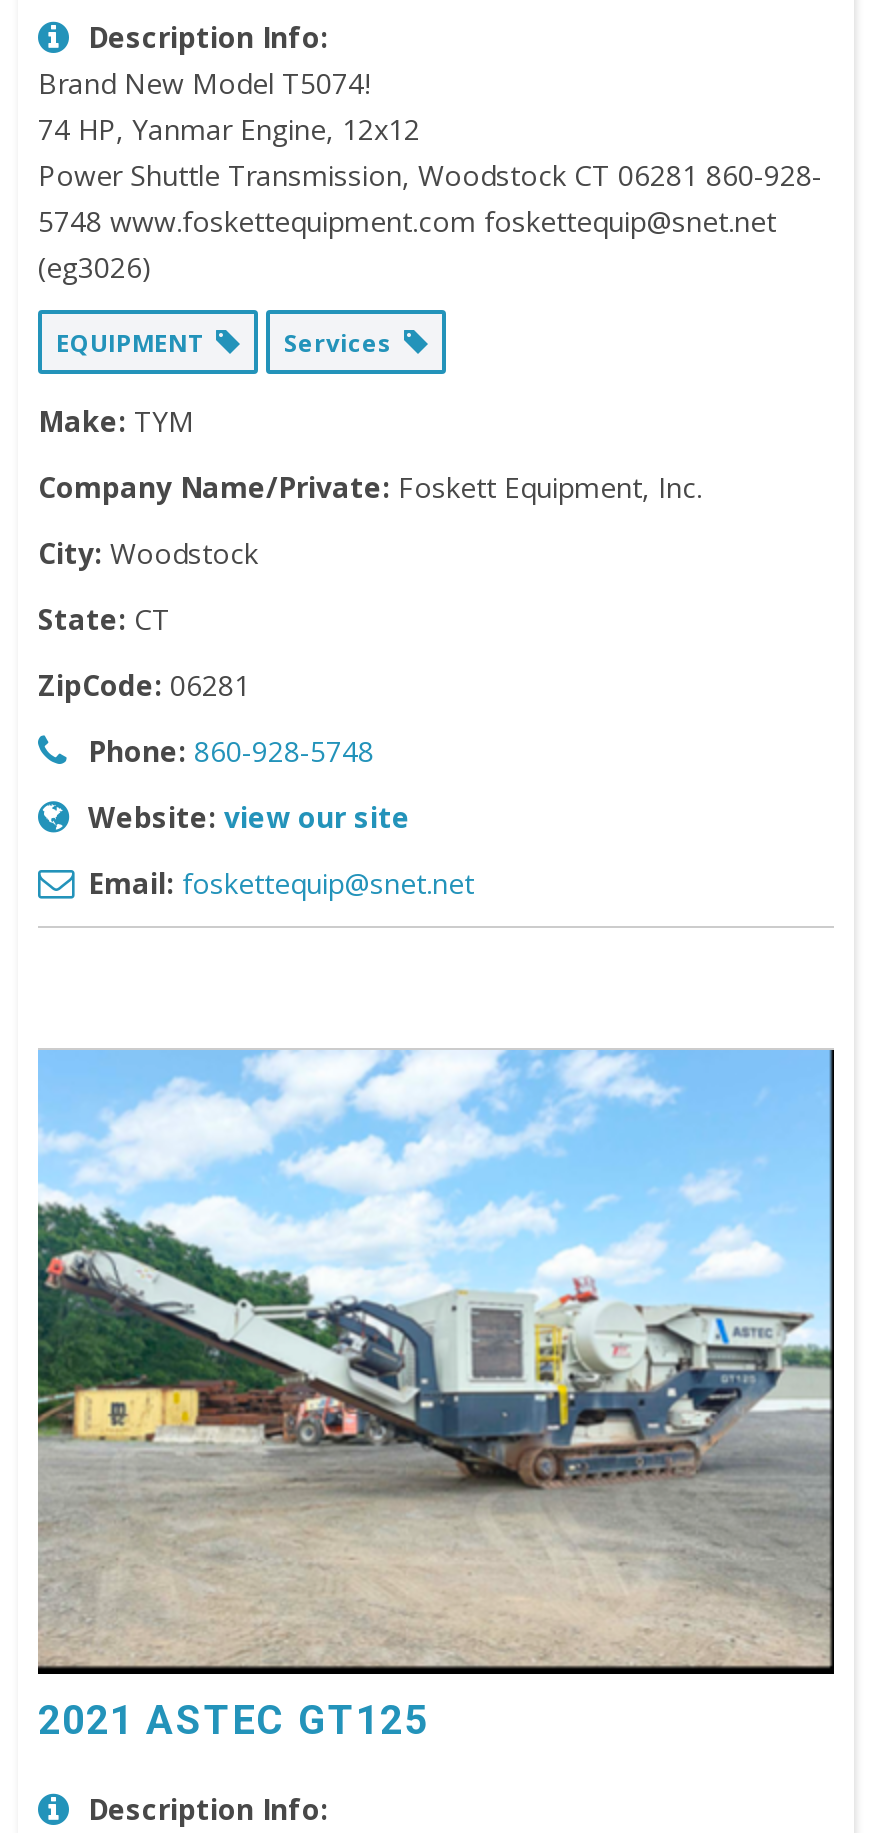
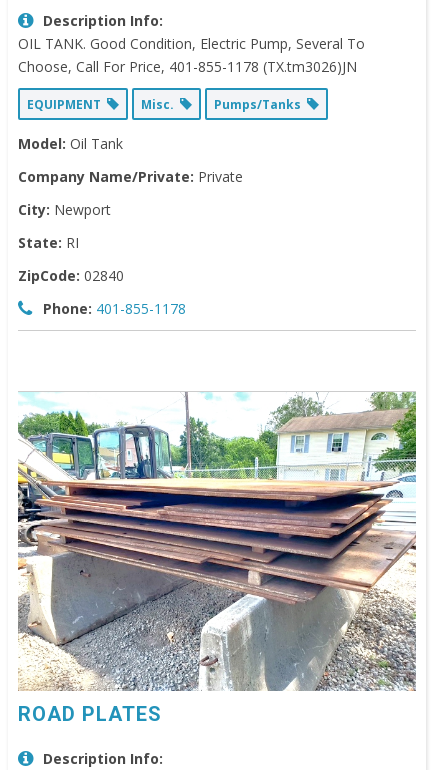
[38,64,822,286] Brand New Model T5074! | 74 HP, Yanmar Engine, 12x12 | Power Shuttle Transmission, Woodstock CT 06281 860-928- | 5748 www.foskettequipment.com foskettequip@snet.net | (eg3026) -> [18,34,365,76] OIL TANK. Good Condition, Electric Pump, Several To | Choose, Call For Price, 401-855-1178 (TX.tm3026)JN
[38,326,702,902] Services | Make: TYM | Company Name/Private: Foskett Equipment, Inc. | City: Woodstock | State: CT | ZipCode: 06281 | Phone: 860-928-5748 | Website: view our site | Email: foskettequip@snet.net -> [18,96,307,318] Misc. | Pumps/Tanks | Model: Oil Tank | Company Name/Private: Private | City: Newport | State: RI | ZipCode: 02840 | Phone: 401-855-1178
[36,1046,836,1744] [image] | 2021 ASTEC GT125 -> [17,391,417,726] [image] | ROAD PLATES

